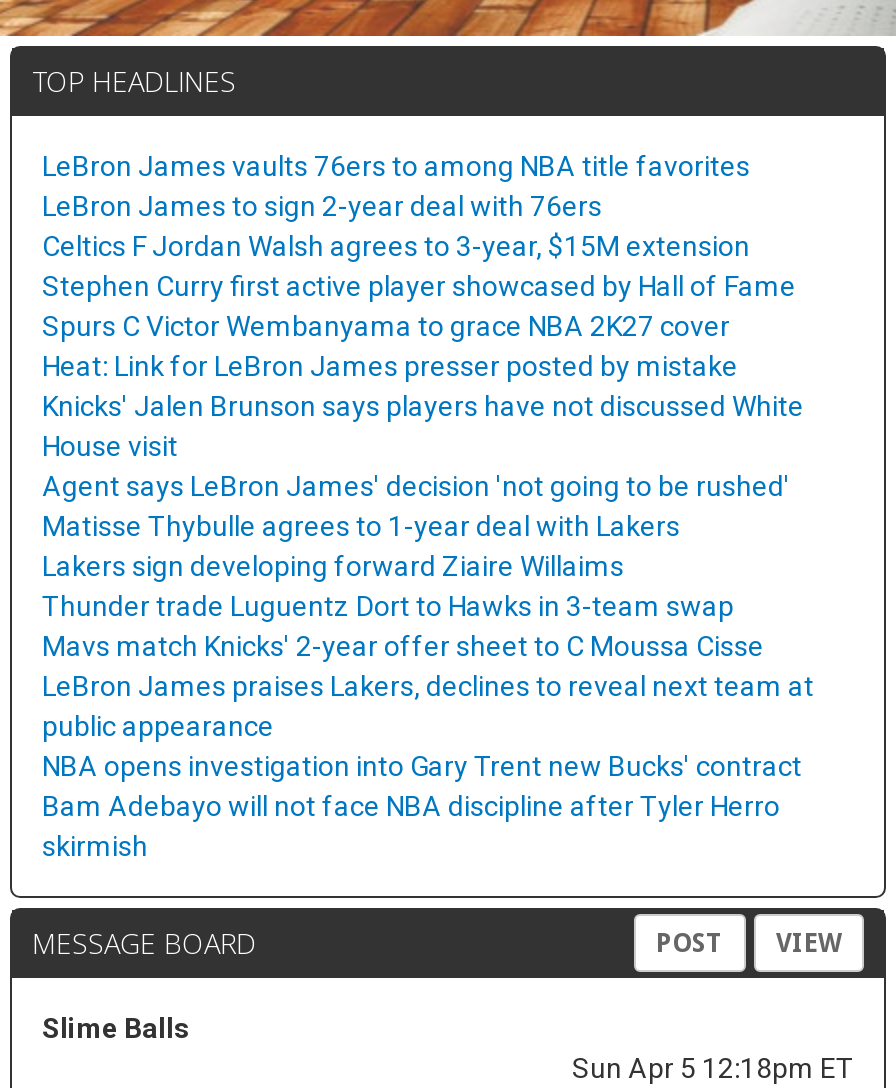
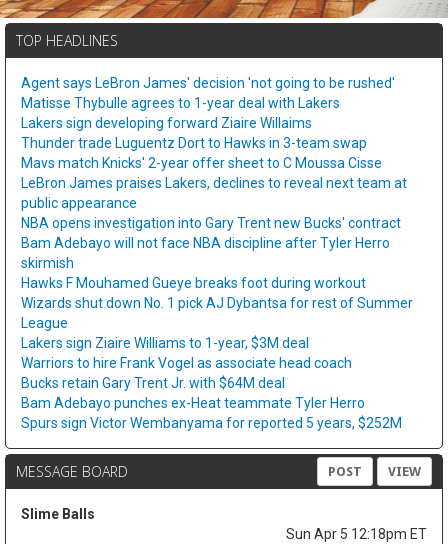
[42,150,804,462] LeBron James vaults 76ers to among NBA title favorites | LeBron James to sign 2-year deal with 76ers | Celtics F Jordan Walsh agrees to 3-year, $15M extension | Stephen Curry first active player showcased by Hall of Fame | Spurs C Victor Wembanyama to grace NBA 2K27 cover | Heat: Link for LeBron James presser posted by mistake | Knicks' Jalen Brunson says players have not discussed White | House visit -> none
moved [42,470,814,862] -> [21,75,407,271]: Agent says LeBron James' decision 'not going to be rushed' | Matisse Thybulle agrees to 1-year deal with Lakers | Lakers sign developing forward Ziaire Willaims | ... | Bam Adebayo will not face NBA discipline after Tyler Herro | skirmish
none -> [21,275,413,431] Hawks F Mouhamed Gueye breaks foot during workout | Wizards shut down No. 1 pick AJ Dybantsa for rest of Summer | League | Lakers sign Ziaire Williams to 1-year, $3M deal | Warriors to hire Frank Vogel as associate head coach | Bucks retain Gary Trent Jr. with $64M deal | Bam Adebayo punches ex-Heat teammate Tyler Herro | Spurs sign Victor Wembanyama for reported 5 years, $252M

